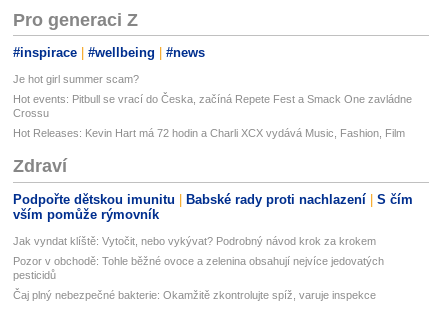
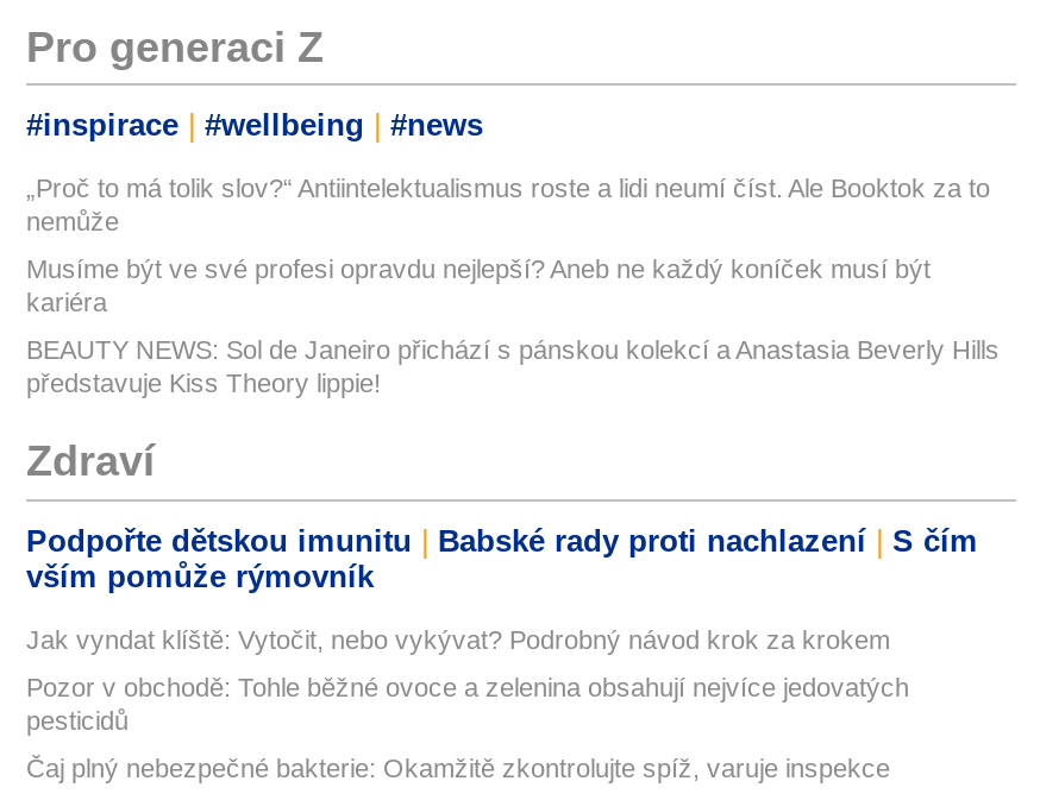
[13,73,139,85] Je hot girl summer scam? -> [26,175,990,236] „Proč to má tolik slov?“ Antiintelektualismus roste a lidi neumí číst. Ale Booktok za to | nemůže
[13,93,412,119] Hot events: Pitbull se vrací do Česka, začíná Repete Fest a Smack One zavládne | Crossu -> [26,255,931,317] Musíme být ve své profesi opravdu nejlepší? Aneb ne každý koníček musí být | kariéra
[13,127,405,139] Hot Releases: Kevin Hart má 72 hodin a Charli XCX vydává Music, Fashion, Film -> [26,336,1000,398] BEAUTY NEWS: Sol de Janeiro přichází s pánskou kolekcí a Anastasia Beverly Hills | představuje Kiss Theory lippie!

